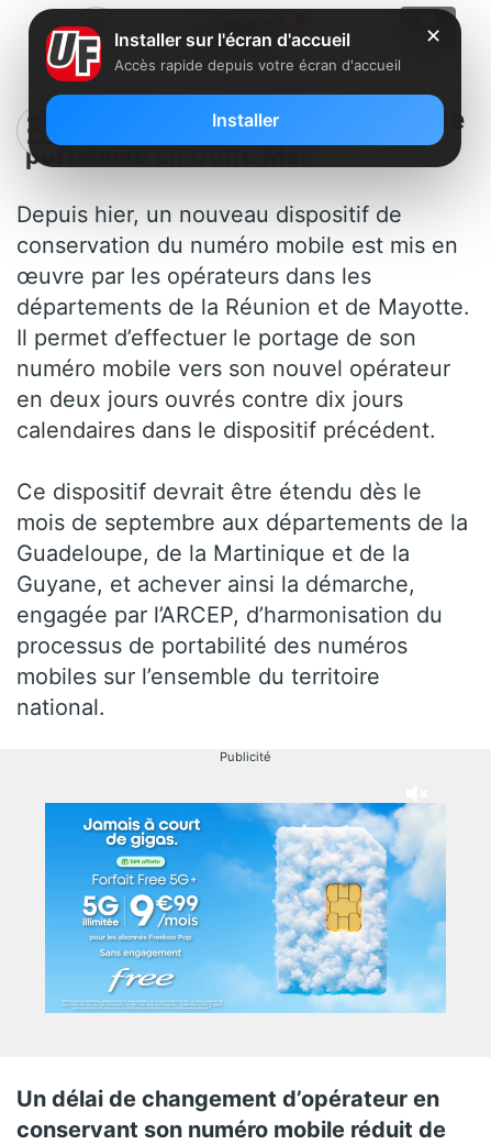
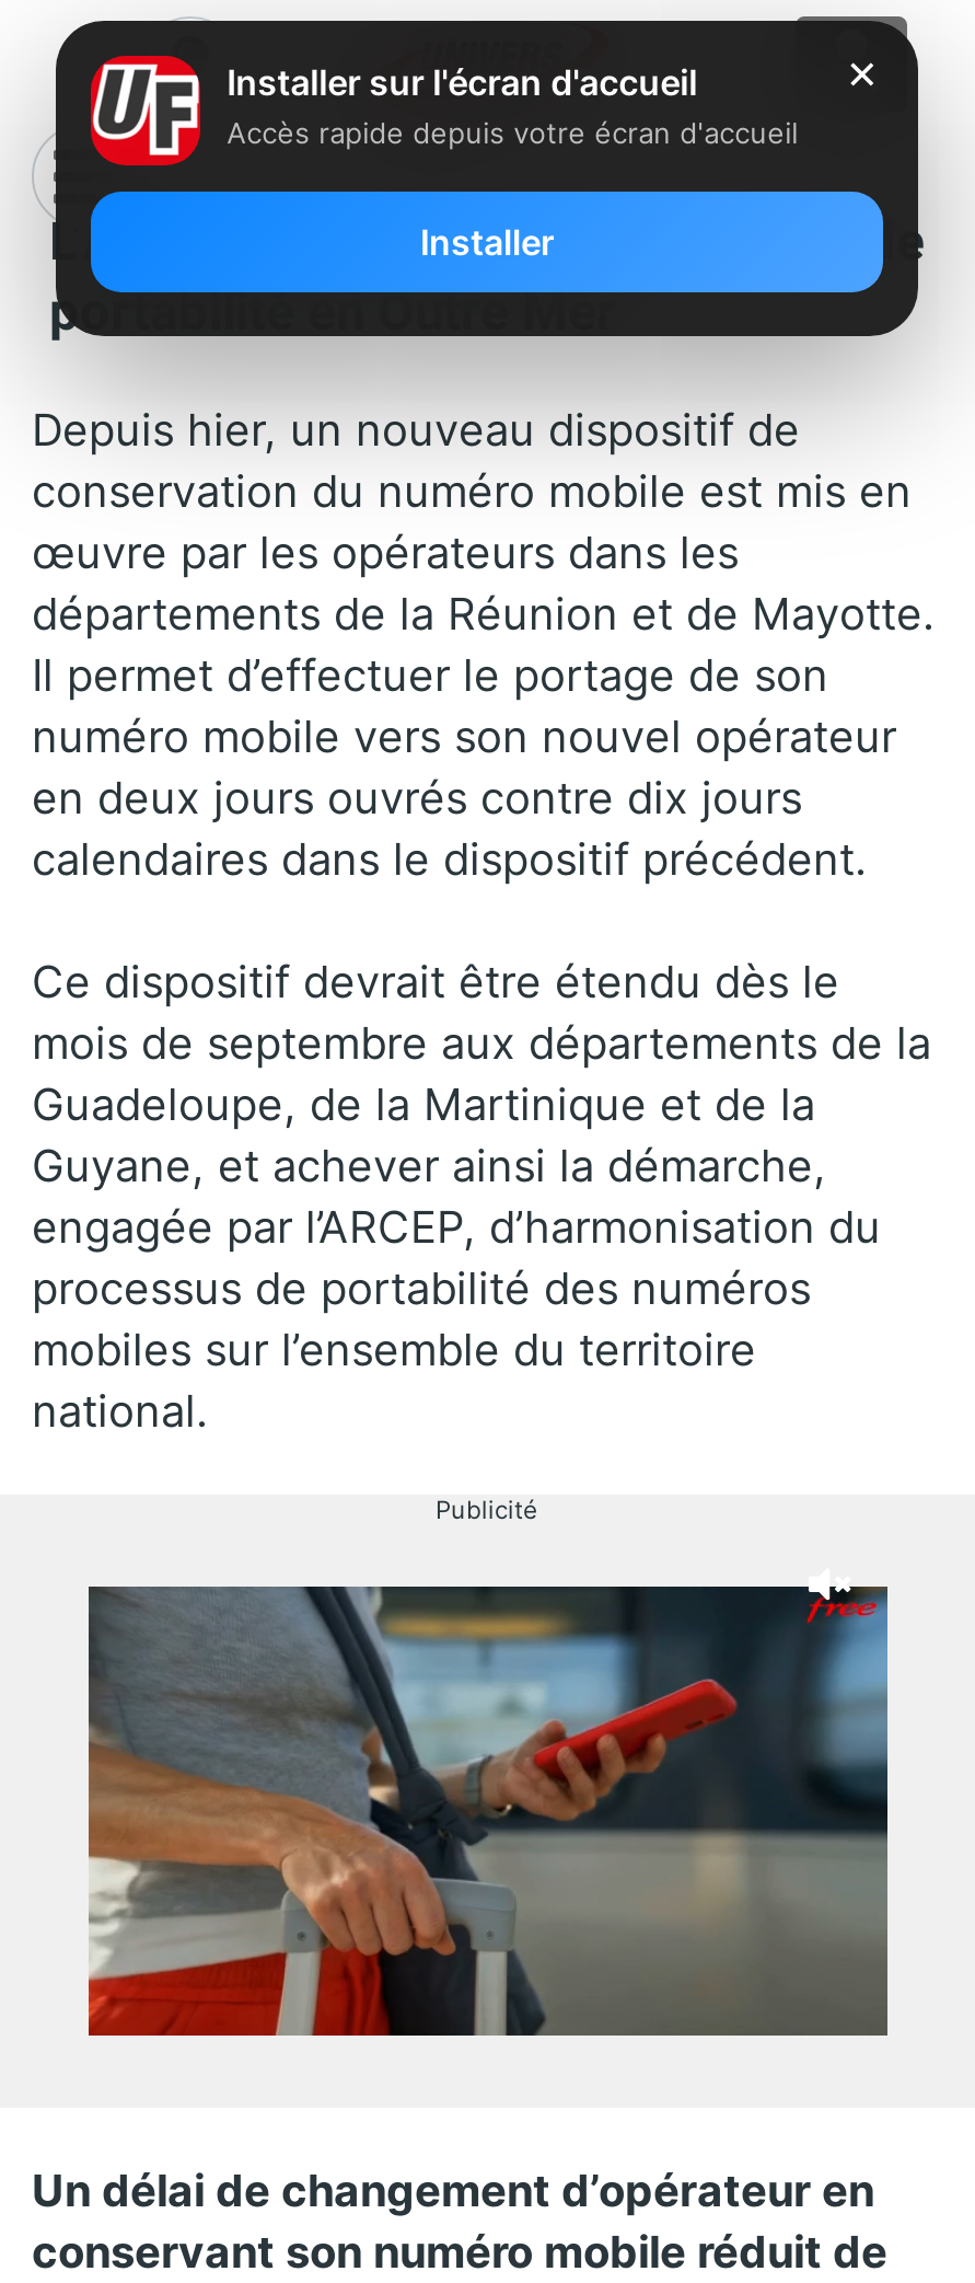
[44,795,447,1021] [image] -> [86,1584,890,2038] [image]

